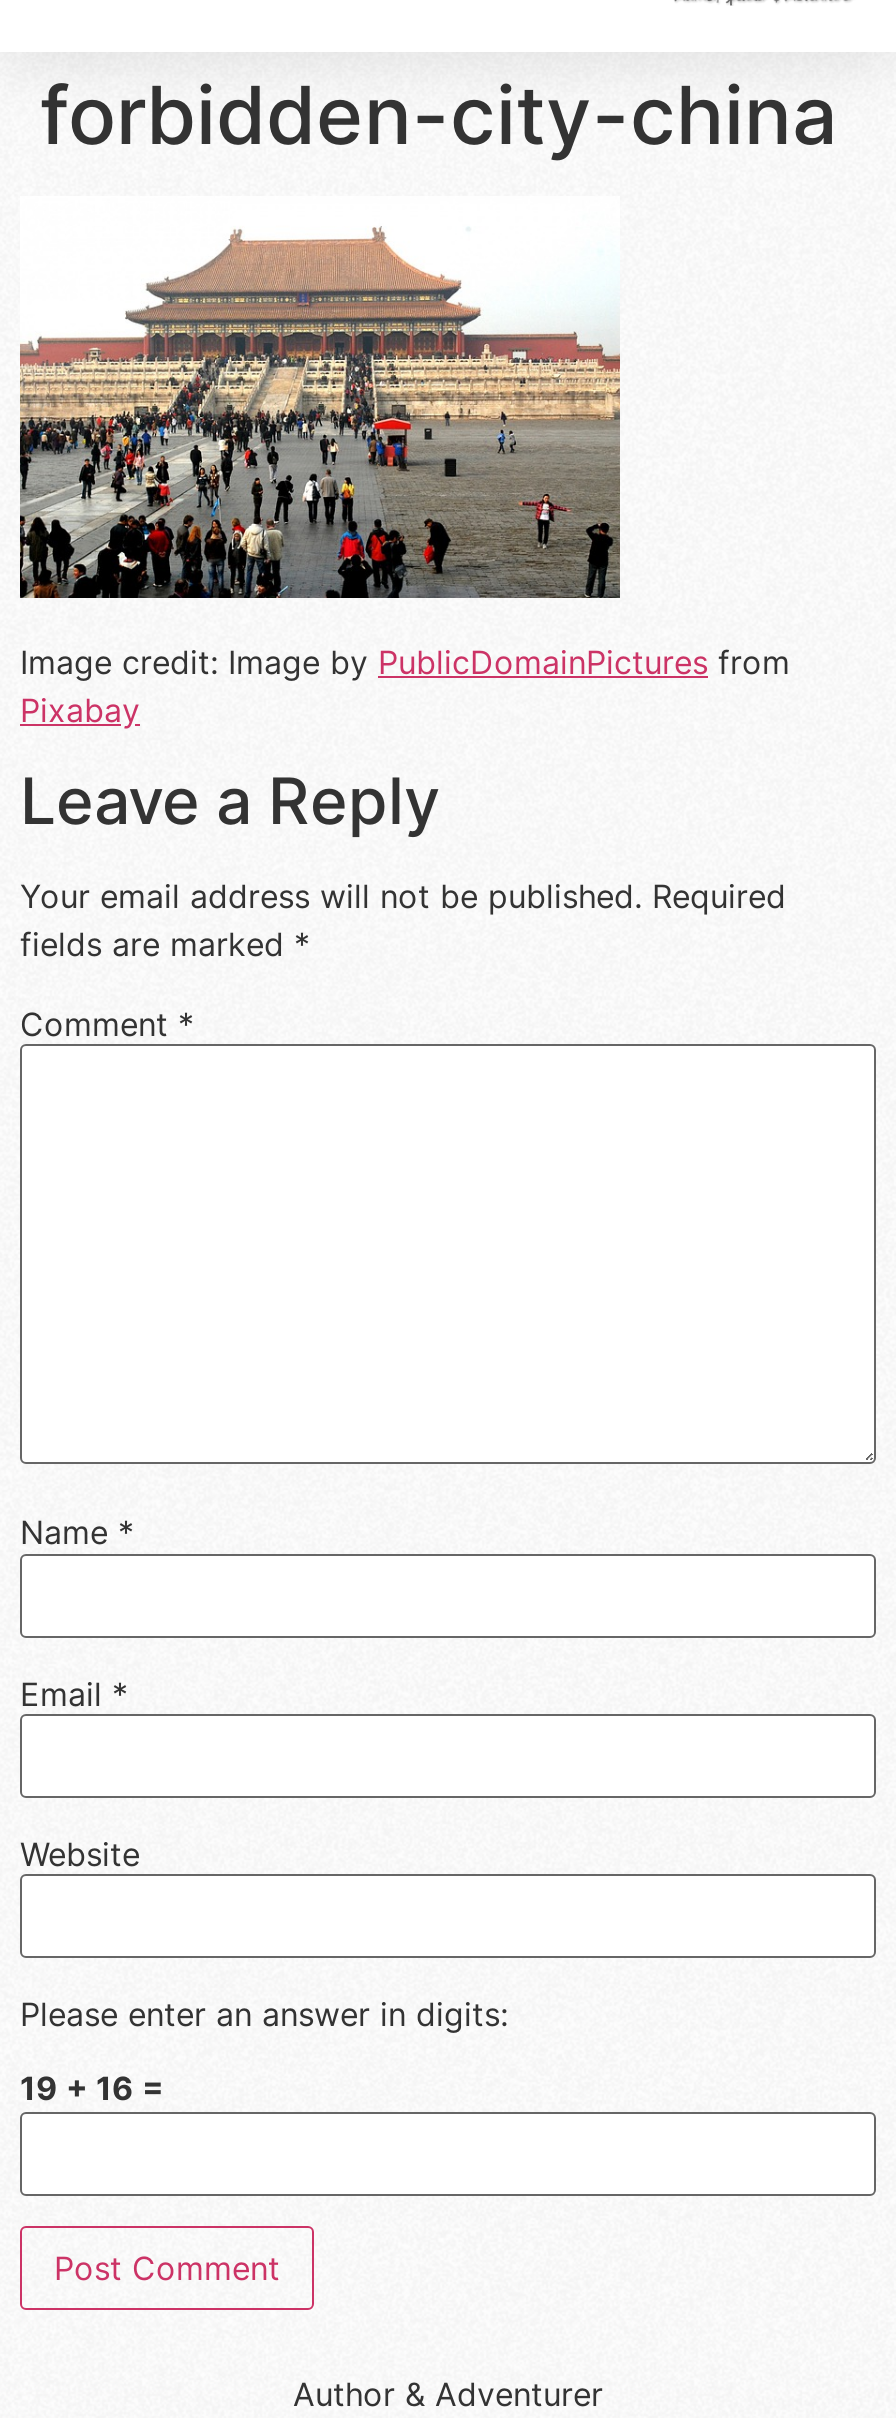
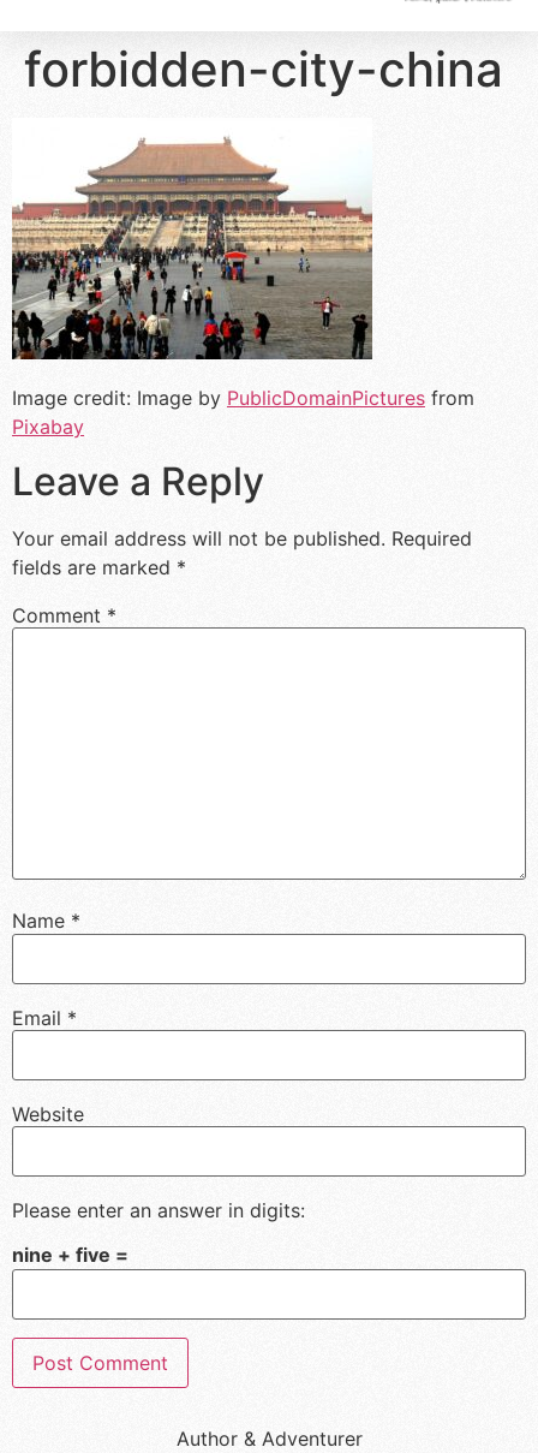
[20,2068,164,2108] 19 + 16 = -> [12,1243,128,1267] nine + five =

